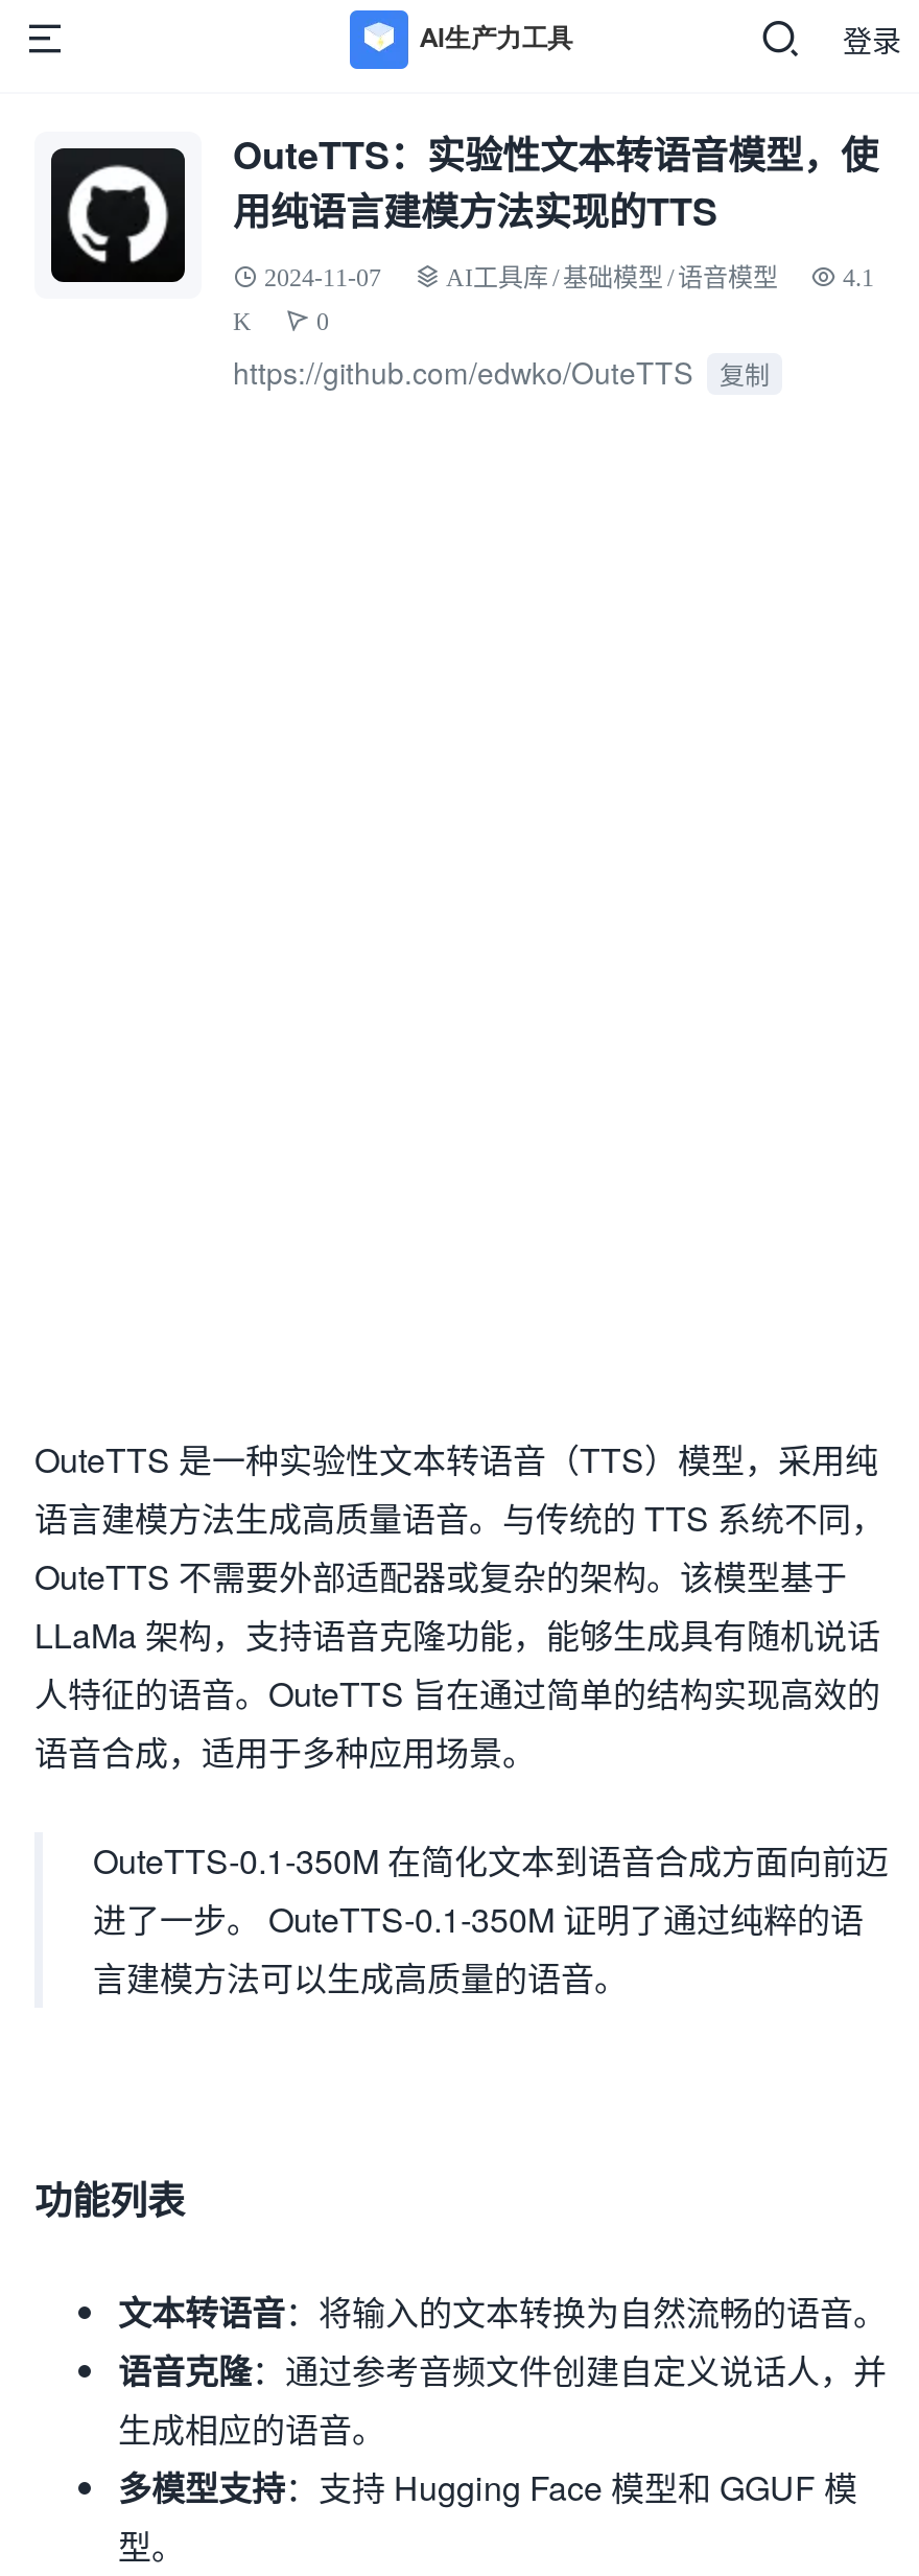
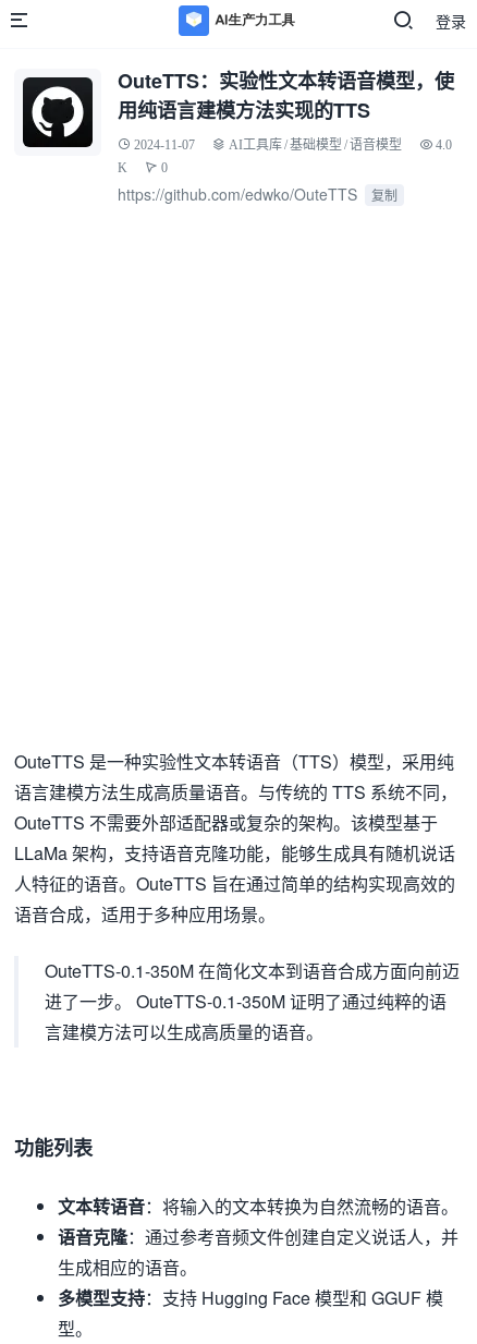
[836,263,874,290] 4.1 -> [432,137,452,152] 4.0

